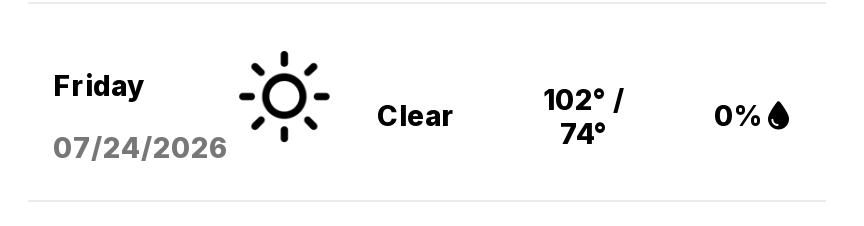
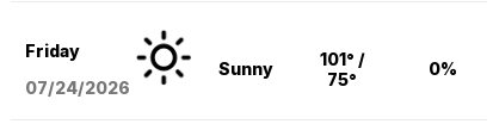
[377,83,625,151] Clear | 102° / | 74° -> [219,49,365,90] Sunny | 101° / | 75°

